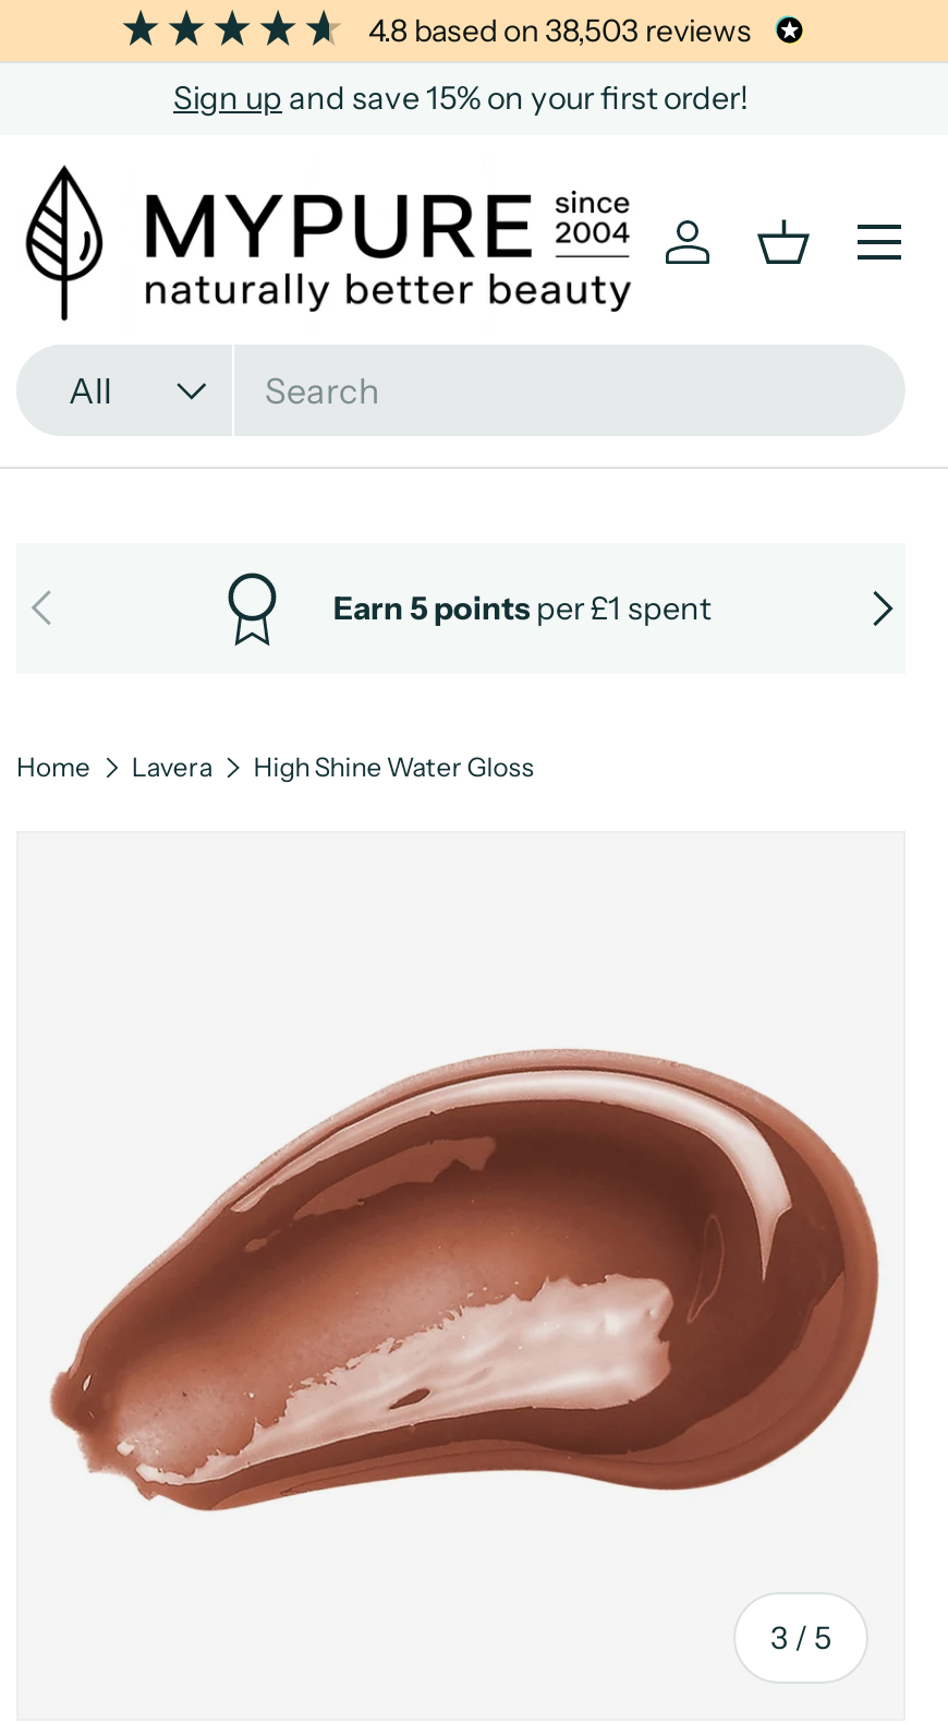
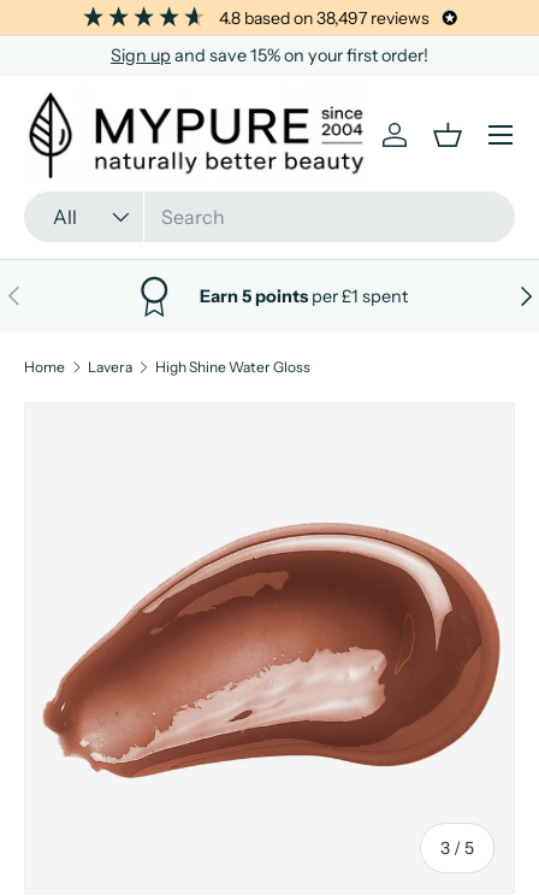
[368,10,752,49] 4.8 based on 38,503 reviews -> [219,7,430,28] 4.8 based on 38,497 reviews

